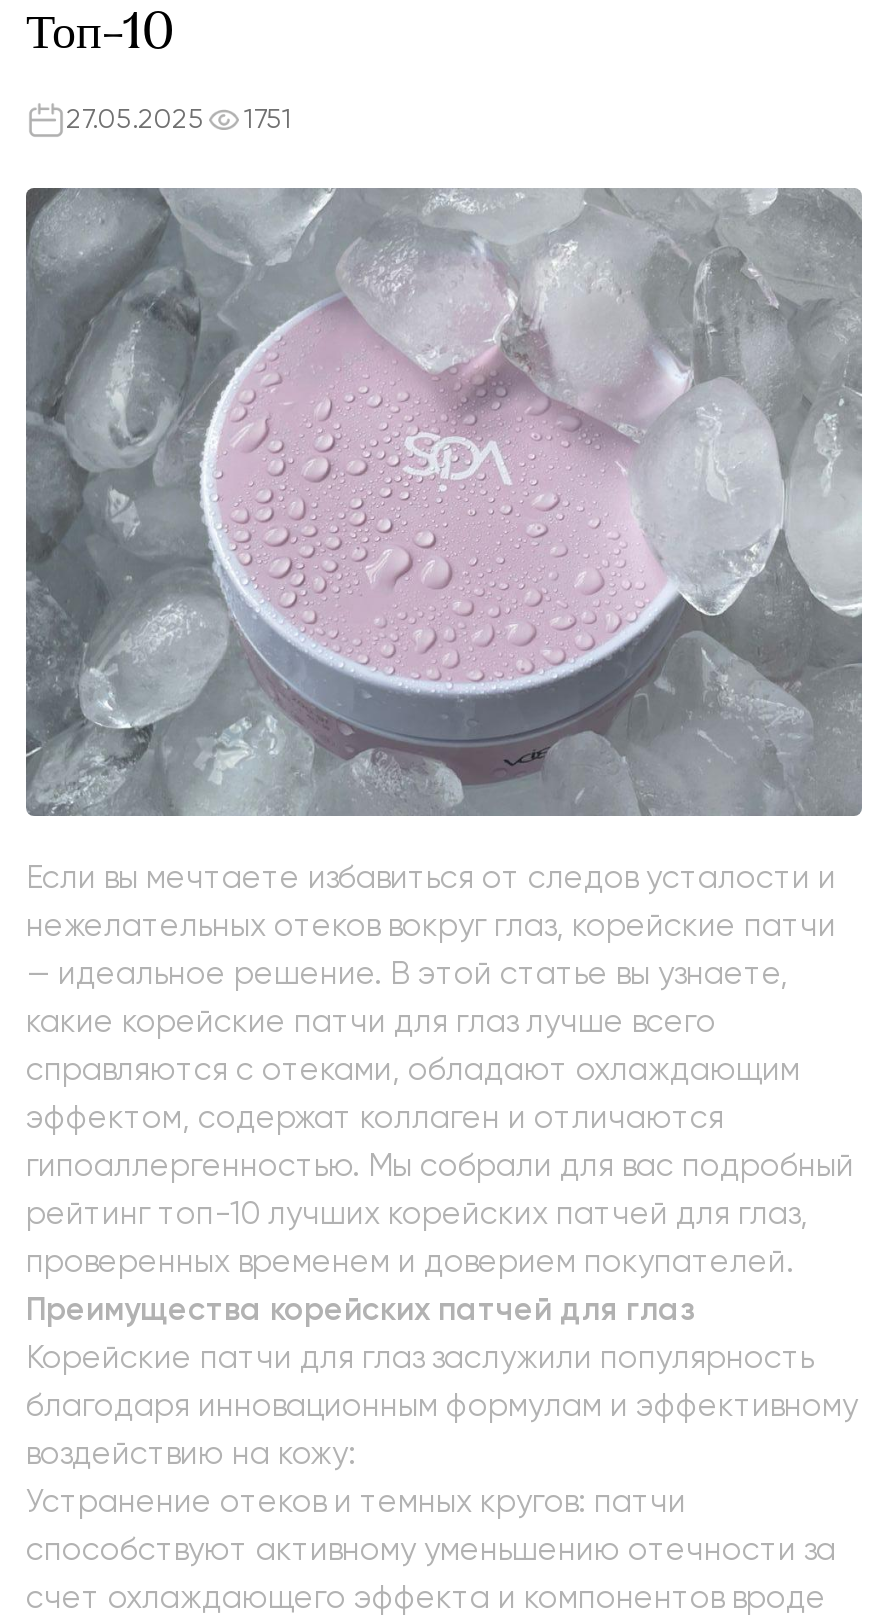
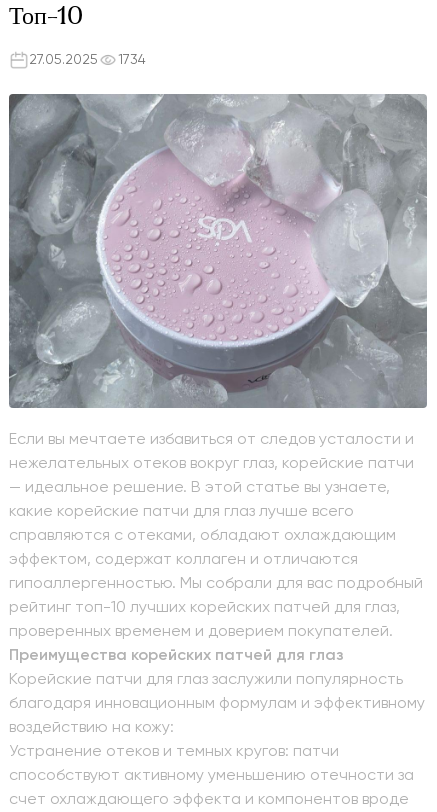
[66,105,292,133] 27.05.2025 1751 -> [29,52,146,66] 27.05.2025 1734

